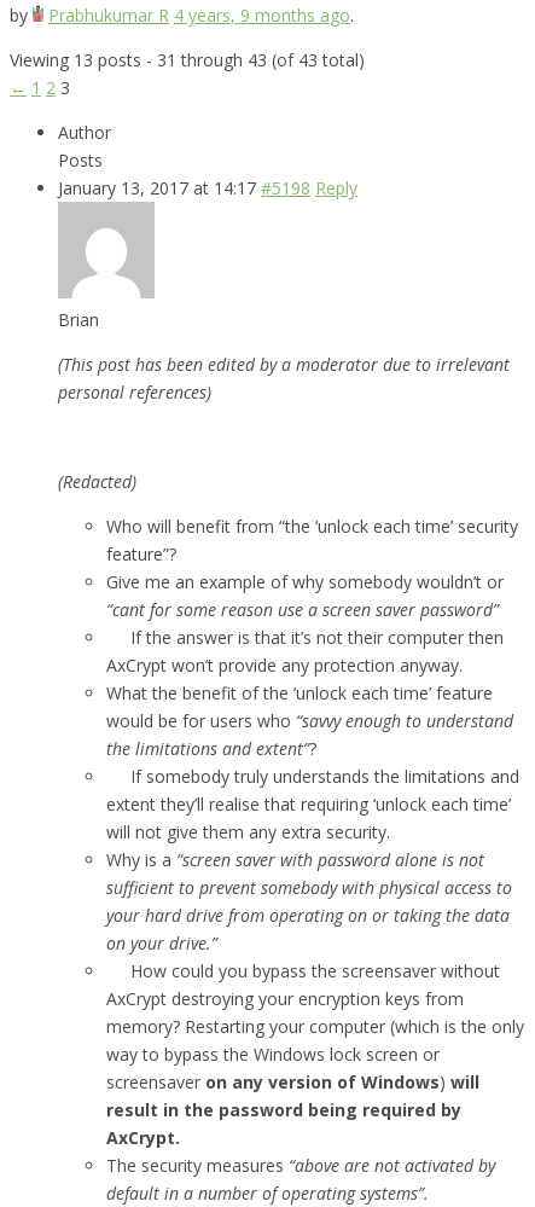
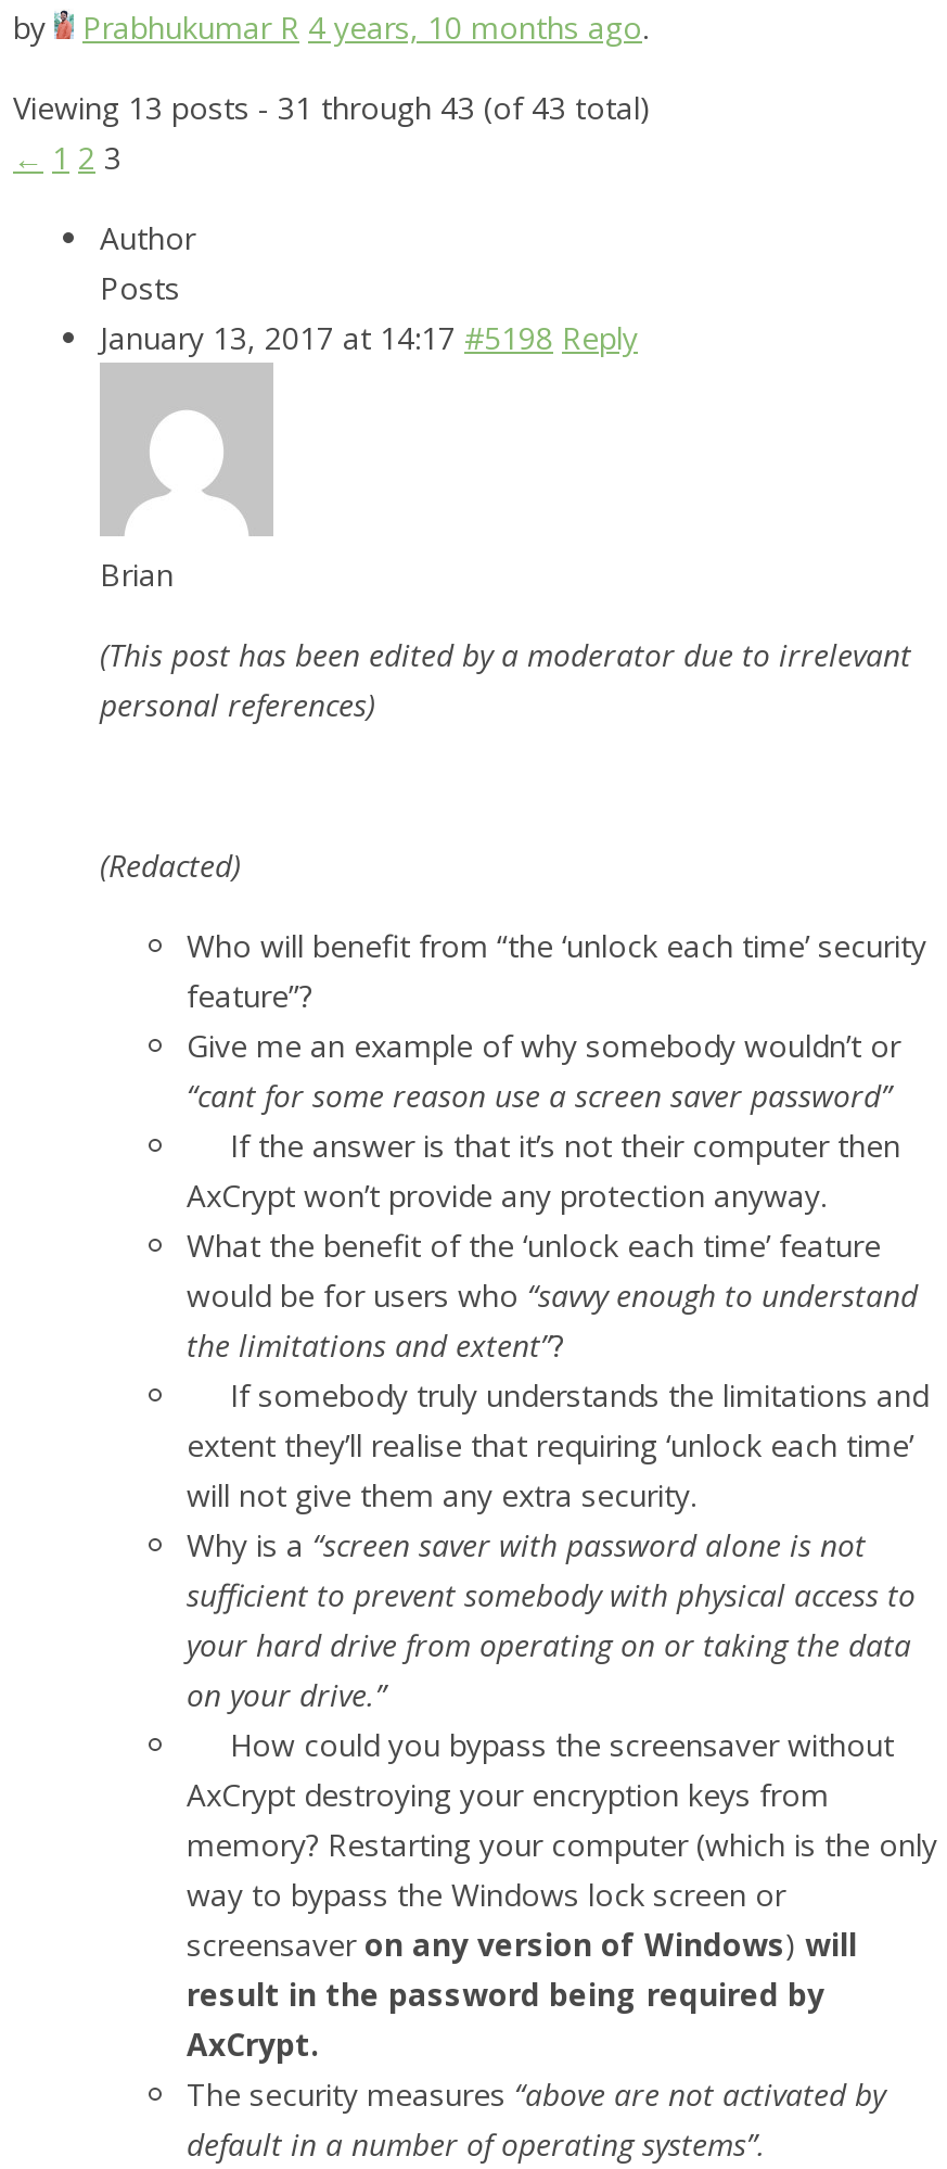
[48,3,354,26] Prabhukumar R 4 years, 9 months ago. -> [82,6,649,47] Prabhukumar R 4 years, 10 months ago.

